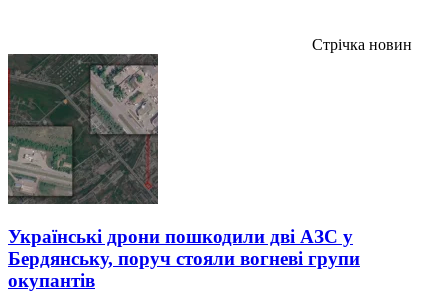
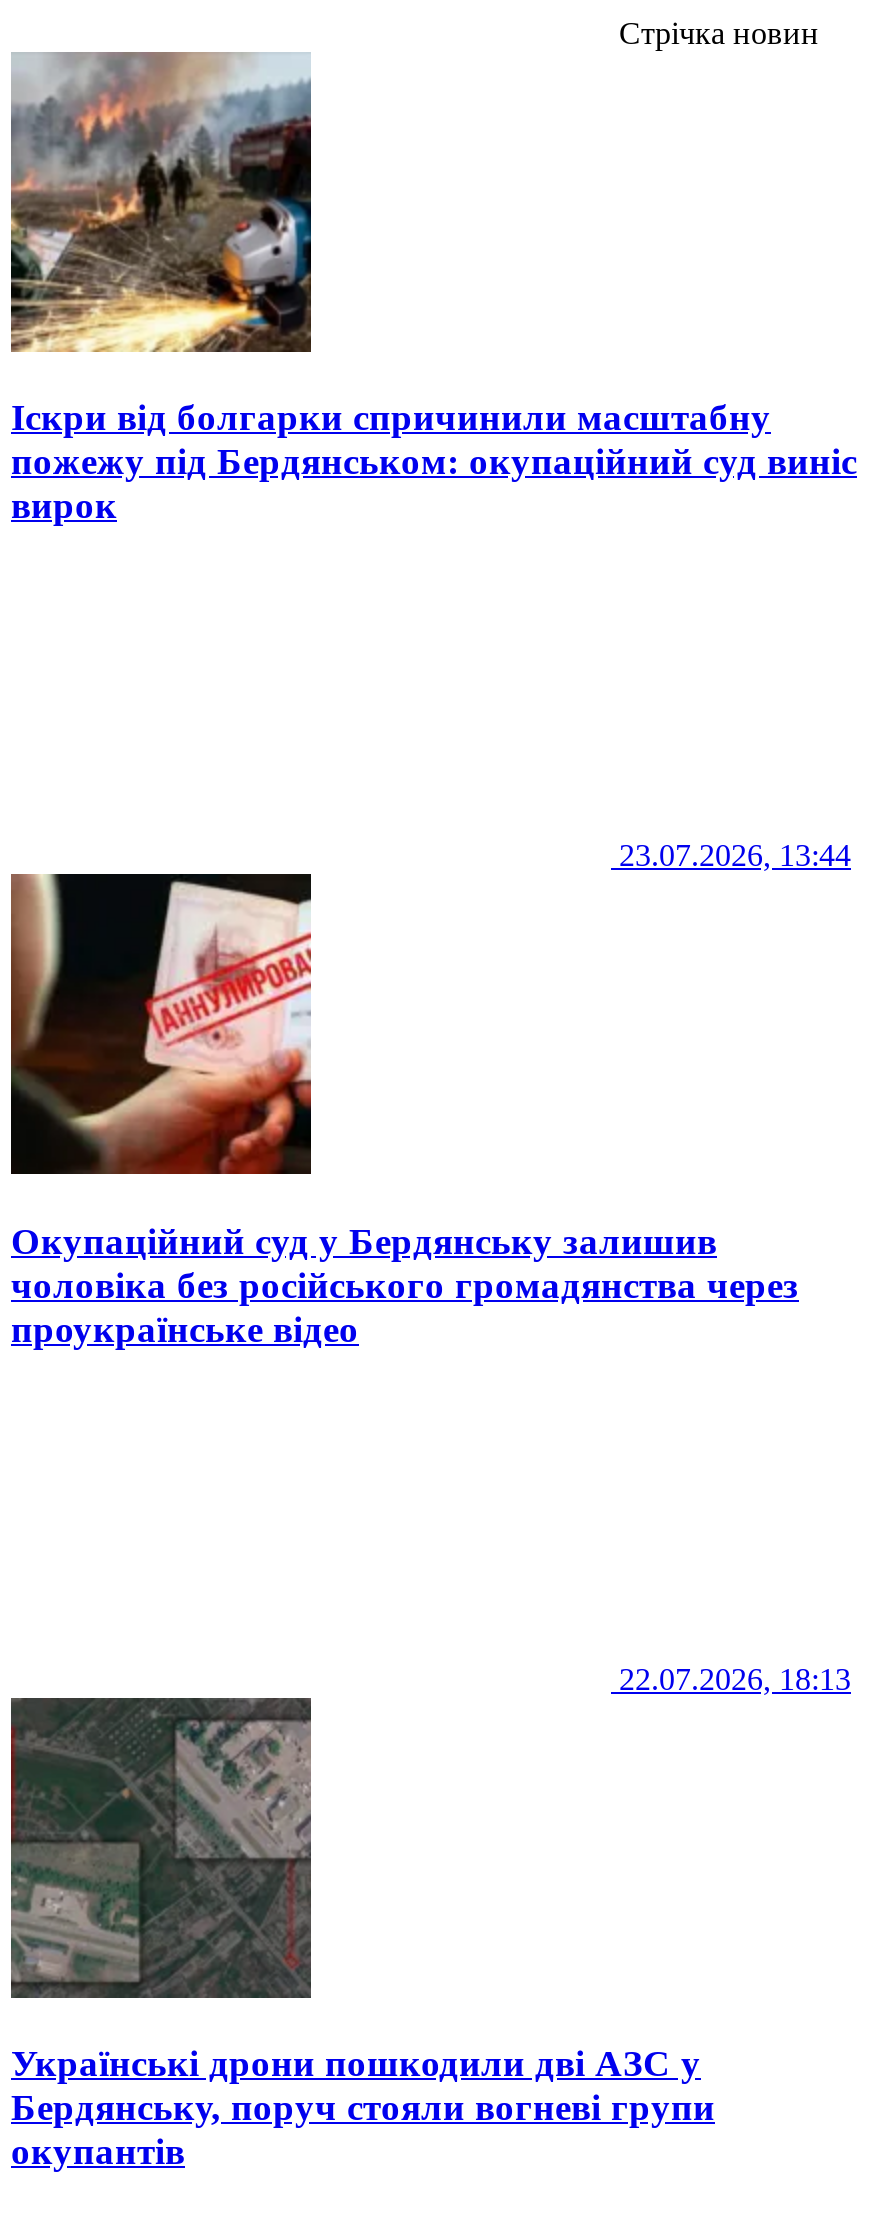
none -> [9,52,857,527] [image] | Іскри від болгарки спричинили масштабну | пожежу під Бердянськом: окупаційний суд виніс | вирок
none -> [9,872,799,1350] [image] | Окупаційний суд у Бердянську залишив | чоловіка без російського громадянства через | проукраїнське відео
none -> [611,838,851,872] 23.07.2026, 13:44
none -> [611,1661,851,1695] 22.07.2026, 18:13

